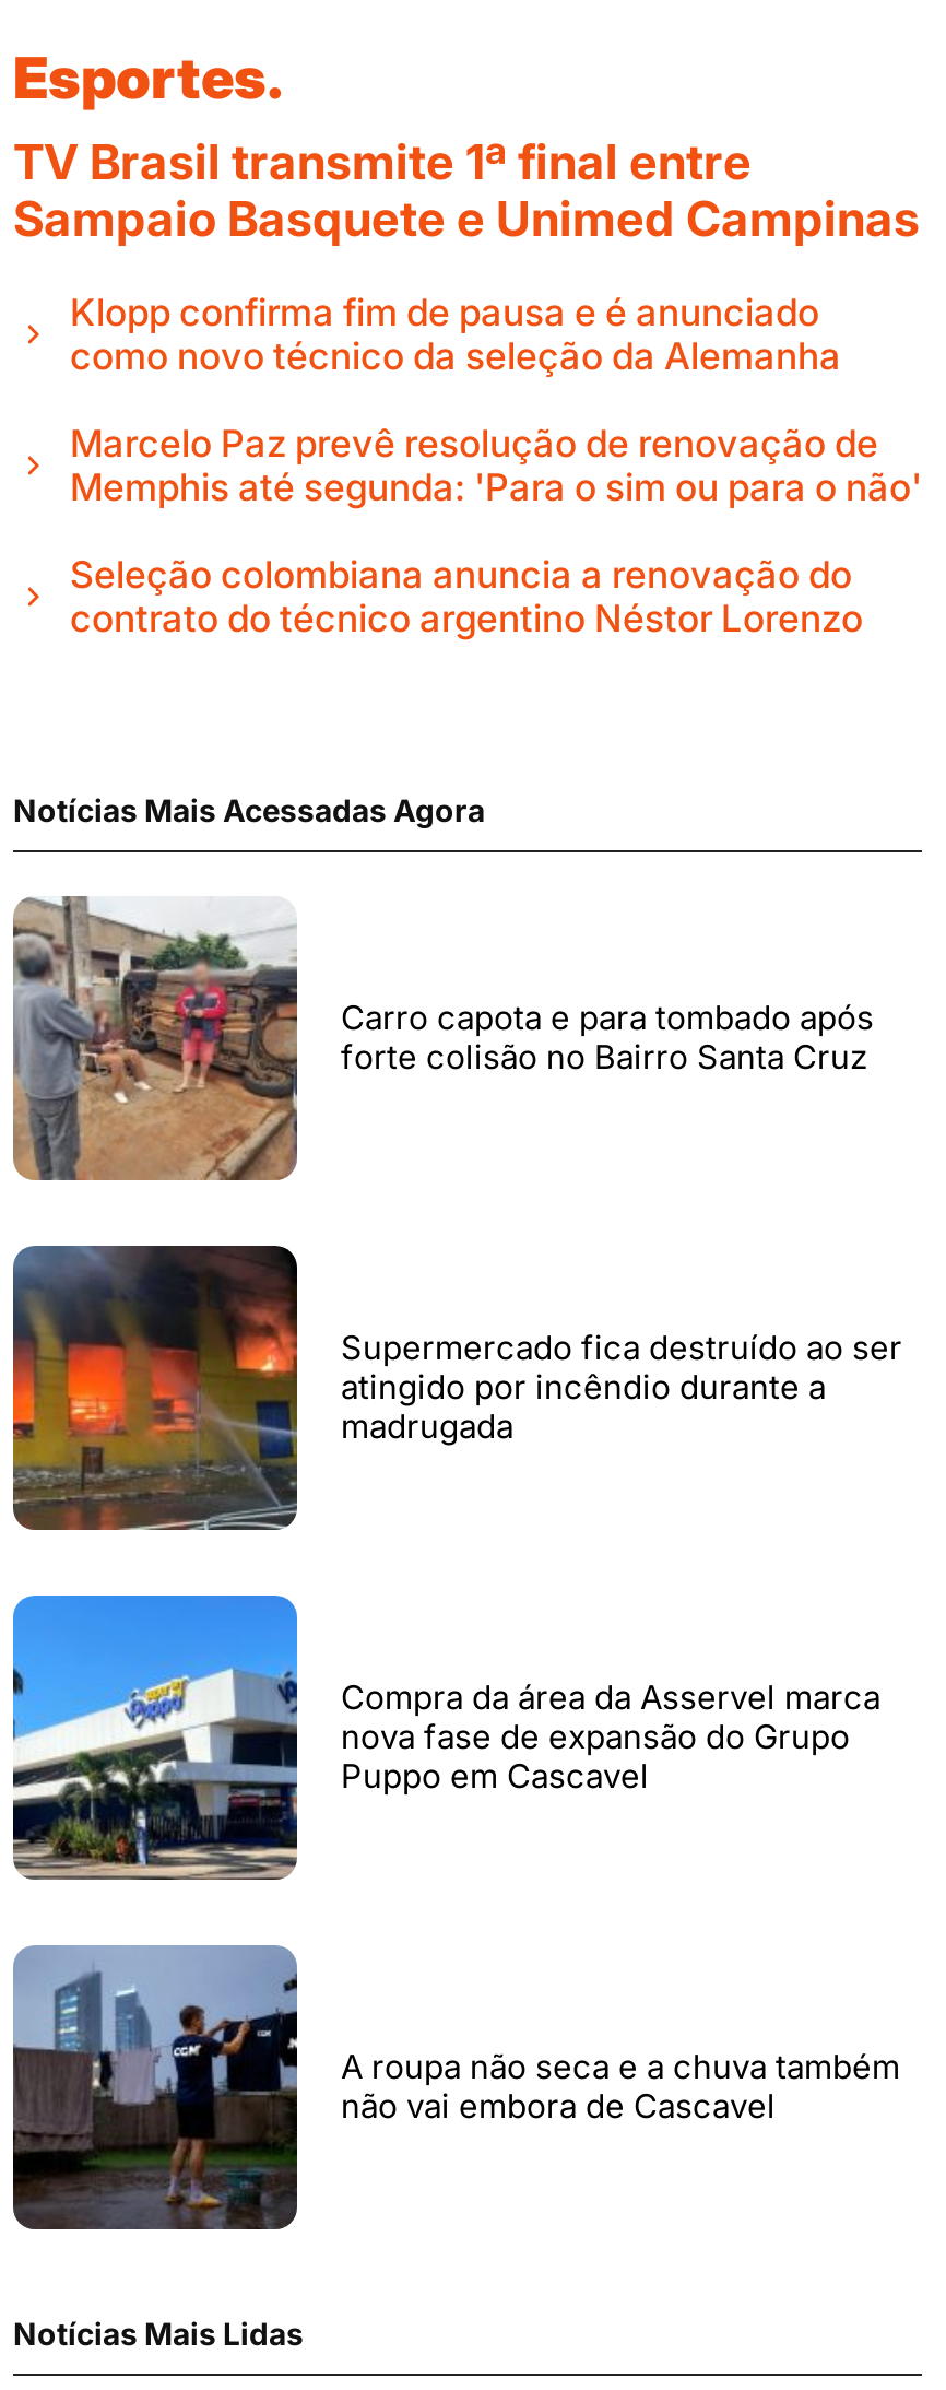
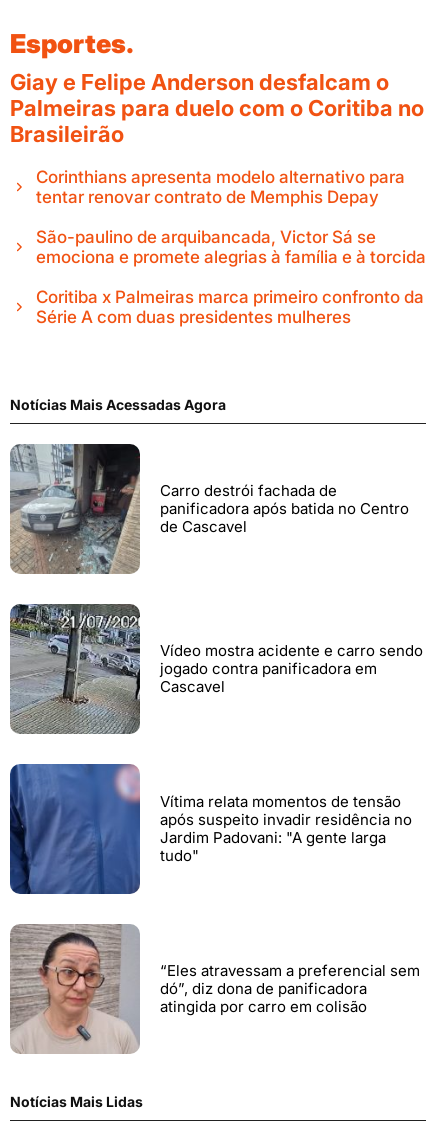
[13,133,920,247] TV Brasil transmite 1ª final entre | Sampaio Basquete e Unimed Campinas -> [10,69,424,147] Giay e Felipe Anderson desfalcam o | Palmeiras para duelo com o Coritiba no | Brasileirão
[70,291,841,378] Klopp confirma fim de pausa e é anunciado | como novo técnico da seleção da Alemanha -> [36,167,405,207] Corinthians apresenta modelo alternativo para | tentar renovar contrato de Memphis Depay
[70,422,922,509] Marcelo Paz prevê resolução de renovação de | Memphis até segunda: 'Para o sim ou para o não' -> [36,227,426,267] São-paulino de arquibancada, Victor Sá se | emociona e promete alegrias à família e à torcida
[70,553,863,640] Seleção colombiana anuncia a renovação do | contrato do técnico argentino Néstor Lorenzo -> [36,287,424,327] Coritiba x Palmeiras marca primeiro confronto da | Série A com duas presidentes mulheres
[13,896,874,1180] [image] | Carro capota e para tombado após | forte colisão no Bairro Santa Cruz -> [10,443,409,574] [image] | Carro destrói fachada de | panificadora após batida no Centro | de Cascavel
[11,1246,902,1530] [image] | Supermercado fica destruído ao ser | atingido por incêndio durante a | madrugada -> [9,604,423,734] [image] | Vídeo mostra acidente e carro sendo | jogado contra panificadora em | Cascavel
[11,1593,880,1882] [image] | Compra da área da Asservel marca | nova fase de expansão do Grupo | Puppo em Cascavel -> [9,763,412,895] [image] | Vítima relata momentos de tensão | após suspeito invadir residência no | Jardim Padovani: "A gente larga | tudo"
[13,1945,900,2229] [image] | A roupa não seca e a chuva também | não vai embora de Cascavel -> [9,924,420,1053] [image] | “Eles atravessam a preferencial sem | dó”, diz dona de panificadora | atingida por carro em colisão

